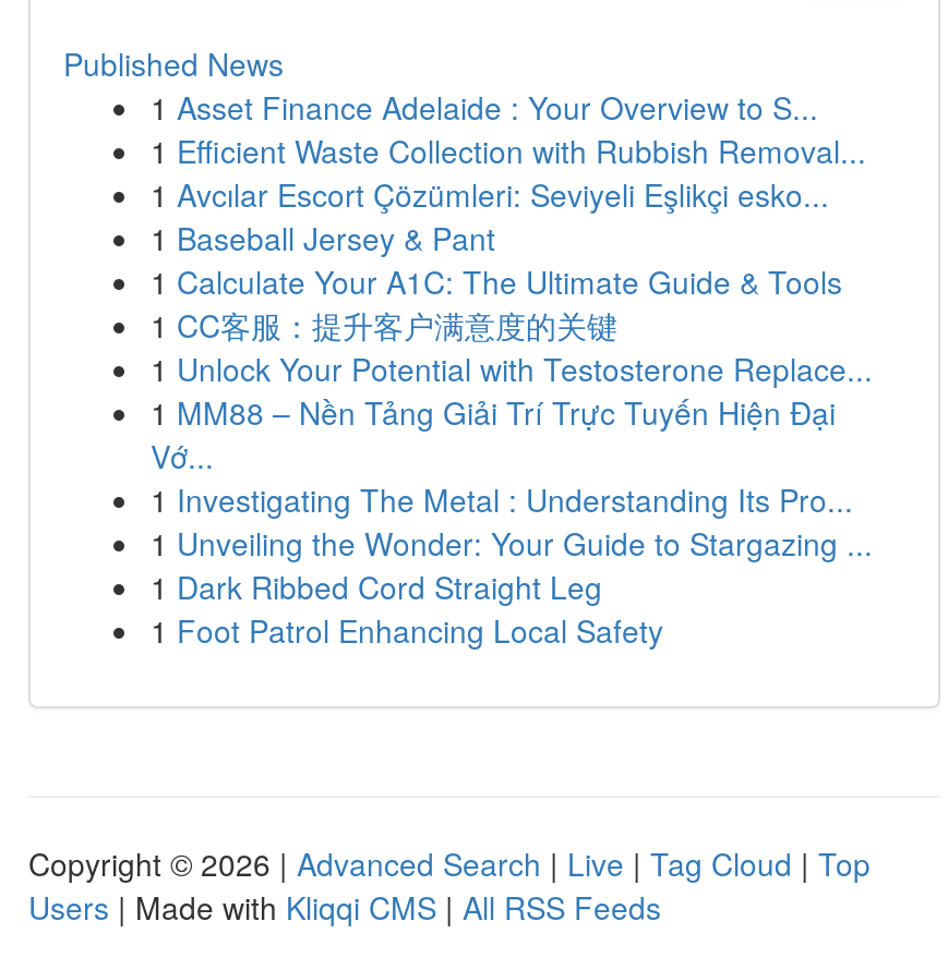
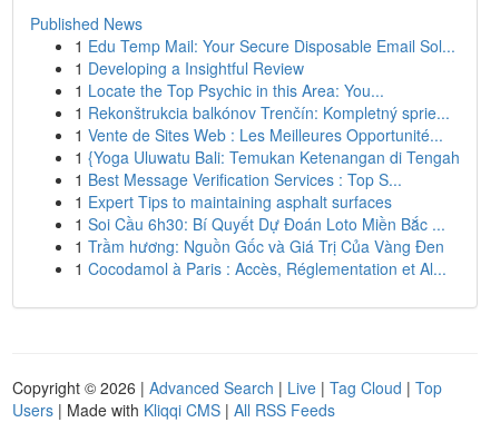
[151,85,873,652] 1 Asset Finance Adelaide : Your Overview to S... | 1 Efficient Waste Collection with Rubbish Removal... | 1 Avcılar Escort Çözümleri: Seviyeli Eşlikçi esko... | 1 Baseball Jersey & Pant | 1 Calculate Your A1C: The Ultimate Guide & Tools | 1 CC客服：提升客户满意度的关键 | 1 Unlock Your Potential with Testosterone Replace... | 1 MM88 – Nền Tảng Giải Trí Trực Tuyến Hiện Đại | Vớ... | 1 Investigating The Metal : Understanding Its Pro... | 1 Unveiling the Wonder: Your Guide to Stargazing ... | 1 Dark Ribbed Cord Straight Leg | 1 Foot Patrol Enhancing Local Safety -> [75,35,460,279] 1 Edu Temp Mail: Your Secure Disposable Email Sol... | 1 Developing a Insightful Review | 1 Locate the Top Psychic in this Area: You... | 1 Rekonštrukcia balkónov Trenčín: Kompletný sprie... | 1 Vente de Sites Web : Les Meilleures Opportunité... | 1 {Yoga Uluwatu Bali: Temukan Ketenangan di Tengah | 1 Best Message Verification Services : Top S... | 1 Expert Tips to maintaining asphalt surfaces | 1 Soi Cầu 6h30: Bí Quyết Dự Đoán Loto Miền Bắc ... | 1 Trầm hương: Nguồn Gốc và Giá Trị Của Vàng Đen | 1 Cocodamol à Paris : Accès, Réglementation et Al...

